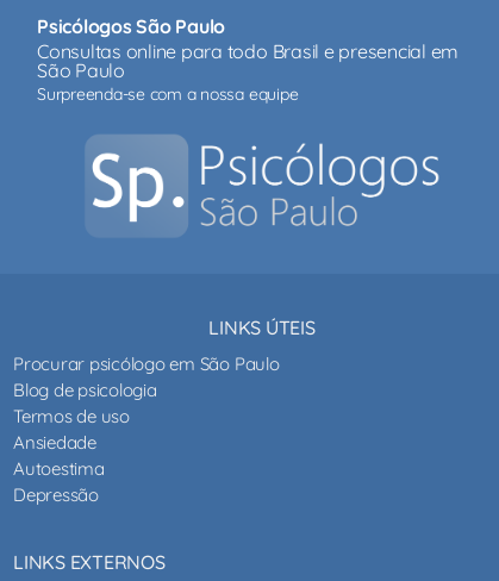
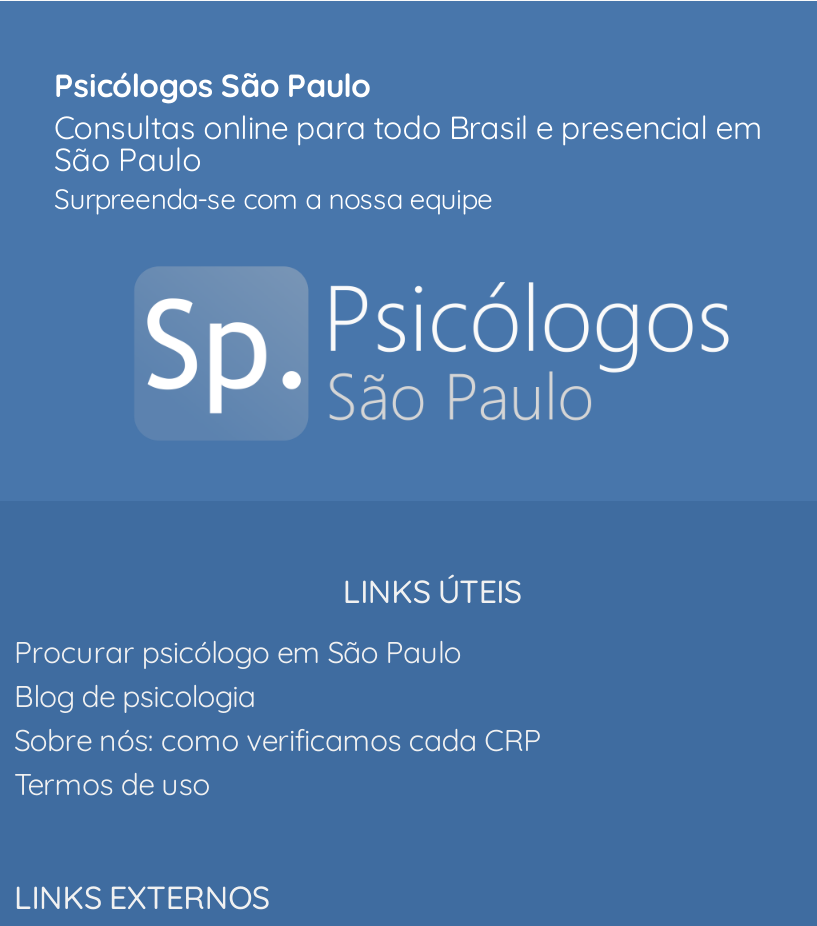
none -> [14,721,541,759] Sobre nós: como verificamos cada CRP
moved [13,405,130,428] -> [14,765,210,803]: Termos de uso
[13,431,104,506] Ansiedade | Autoestima | Depressão -> none

